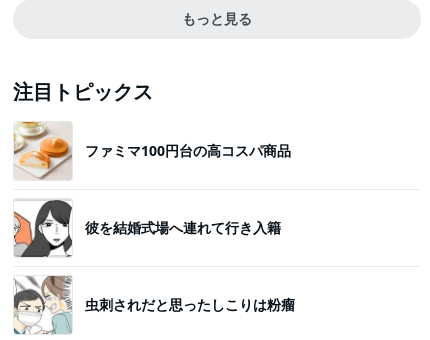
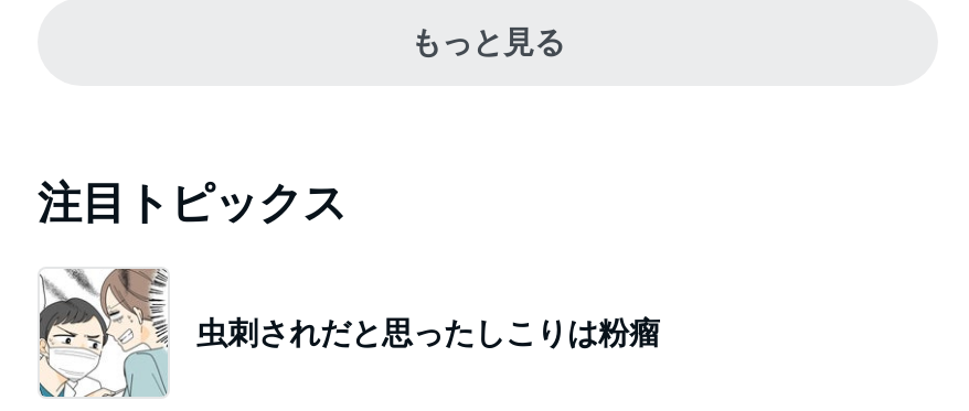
[13,121,291,180] [image] | ファミマ100円台の高コスパ商品 -> none
[13,198,281,258] [image] | 彼を結婚式場へ連れて行き入籍 -> none

